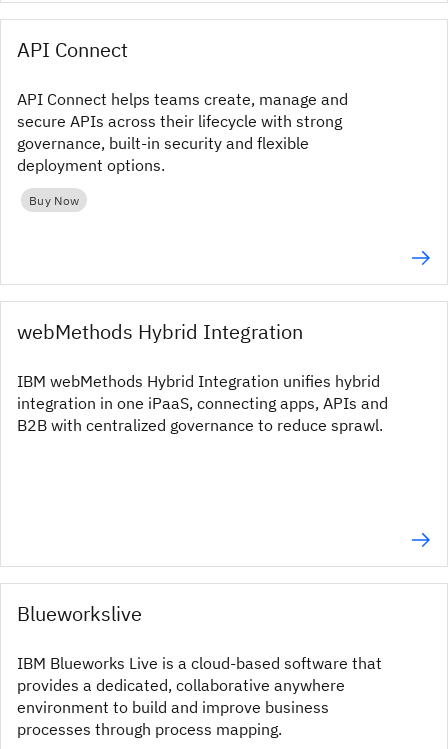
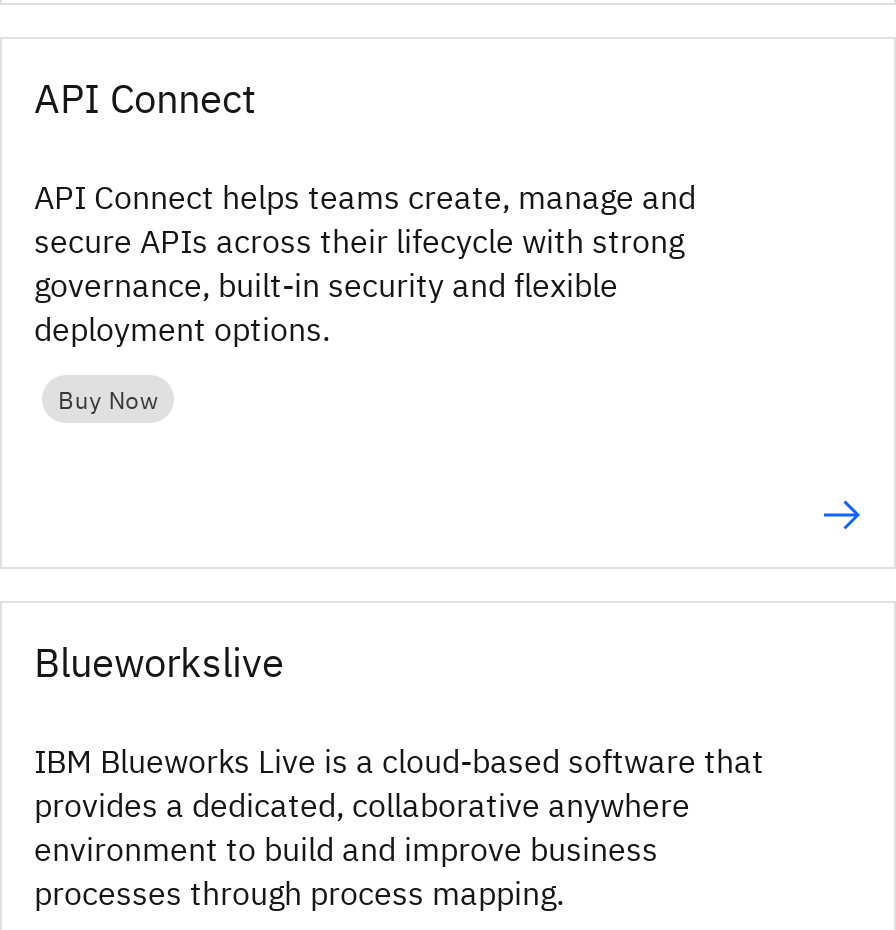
[17,318,388,435] webMethods Hybrid Integration | IBM webMethods Hybrid Integration unifies hybrid | integration in one iPaaS, connecting apps, APIs and | B2B with centralized governance to reduce sprawl. -> none

